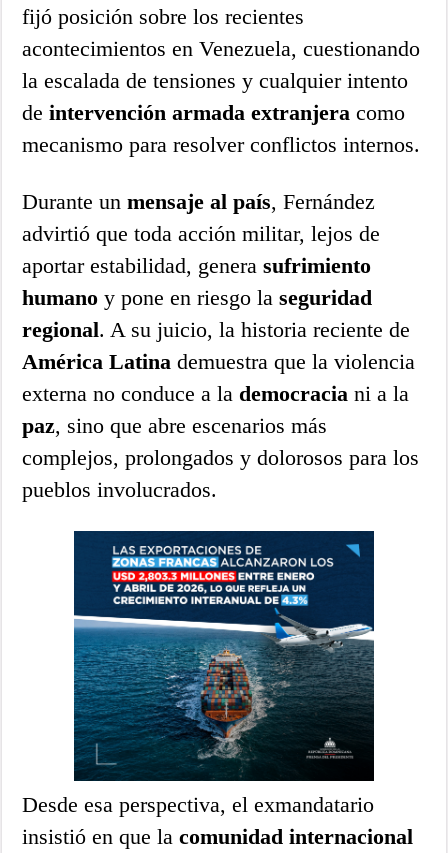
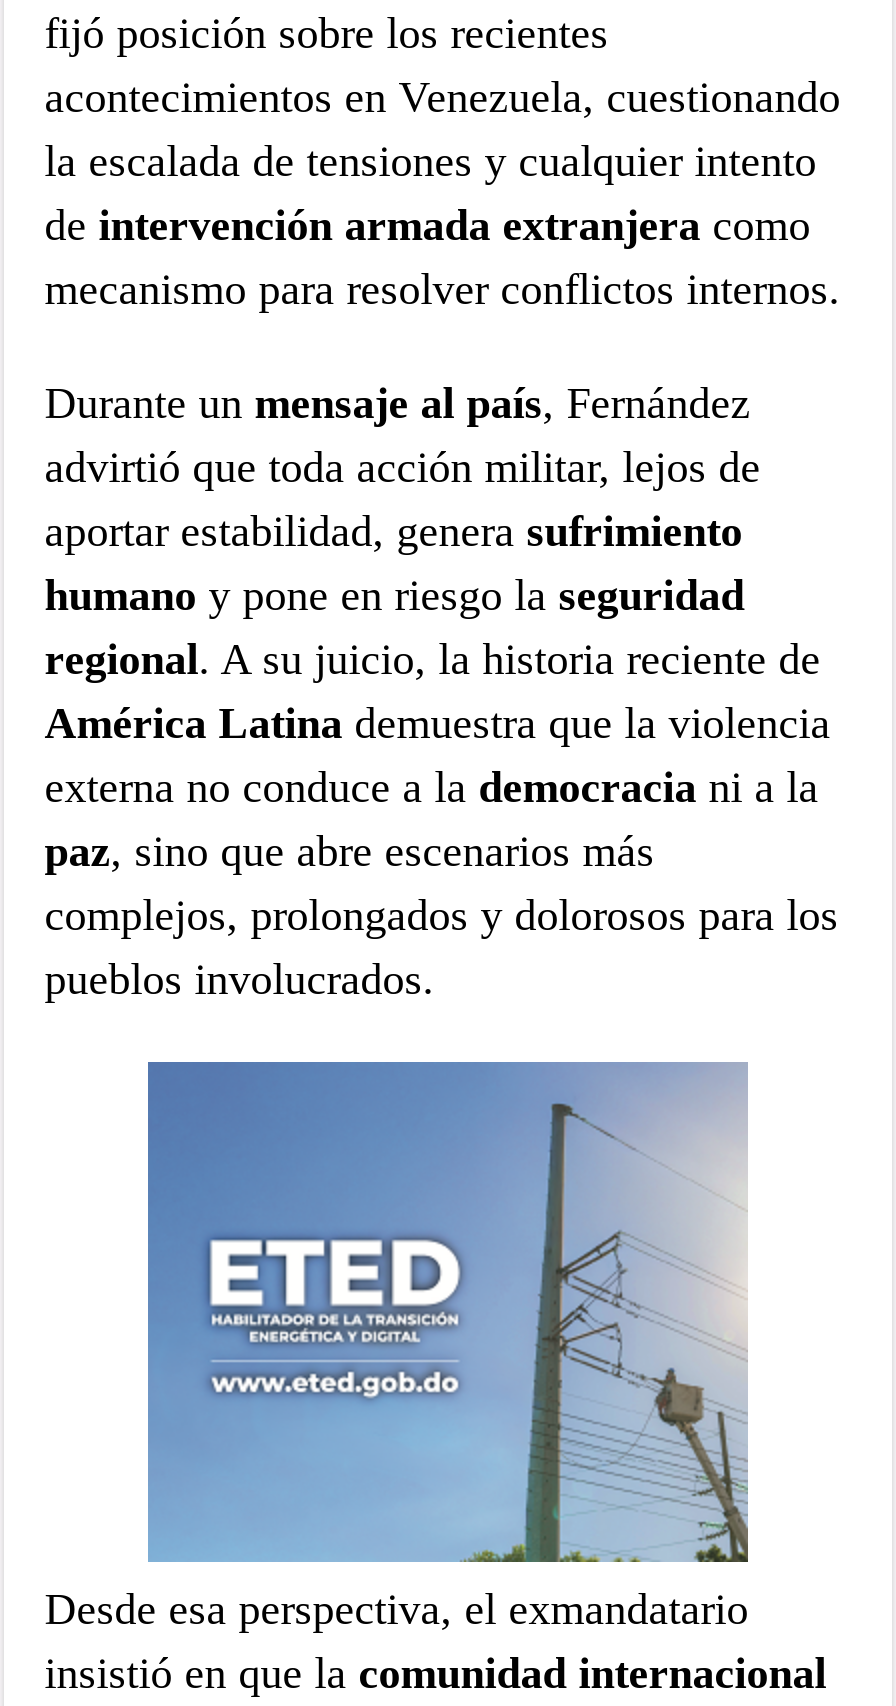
[73,530,375,782] [image] -> [146,1060,750,1564] [image]

